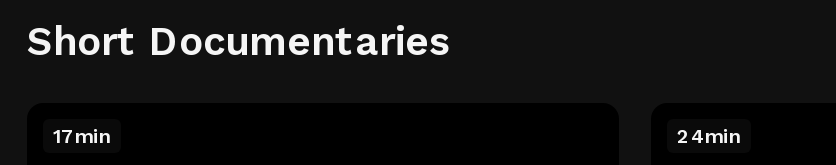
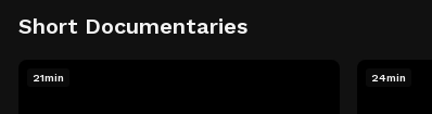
[53,124,111,146] 17min -> [33,71,64,83] 21min

